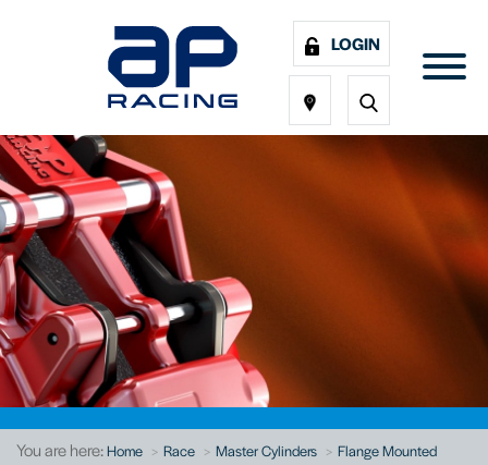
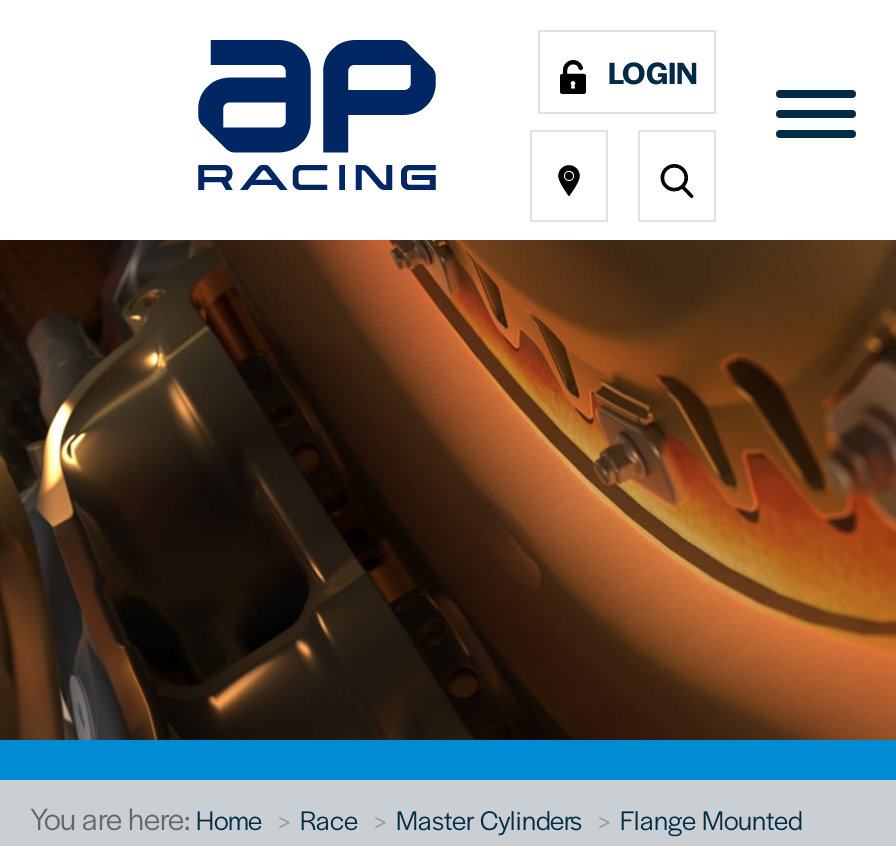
[3,134,485,408] [image] -> [6,238,890,742] [image]

